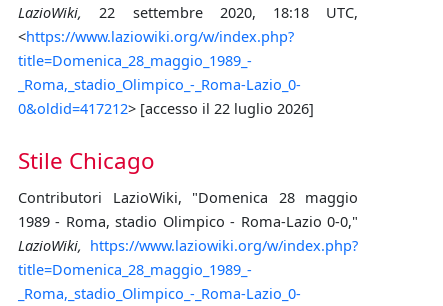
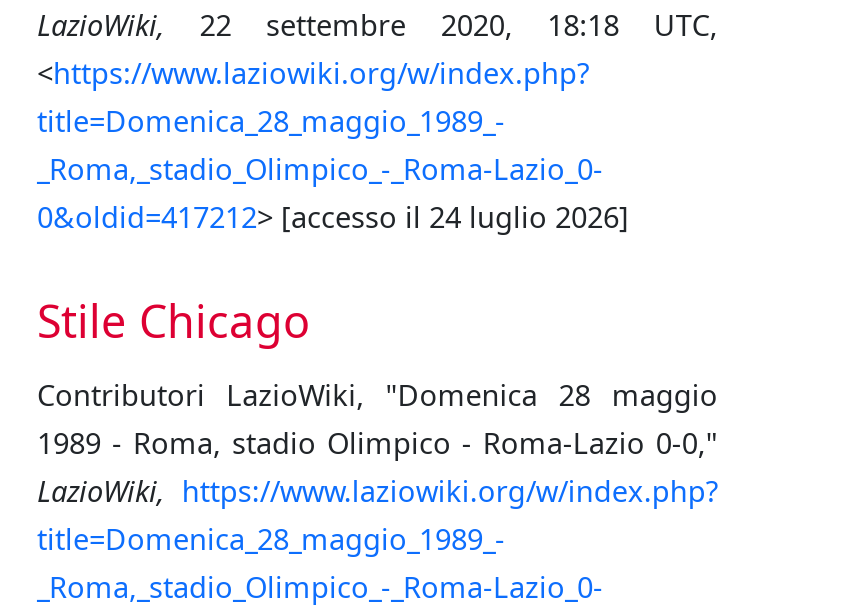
[18,98,314,118] 0&oldid=417212> [accesso il 22 luglio 2026] -> [37,197,629,237] 0&oldid=417212> [accesso il 24 luglio 2026]

